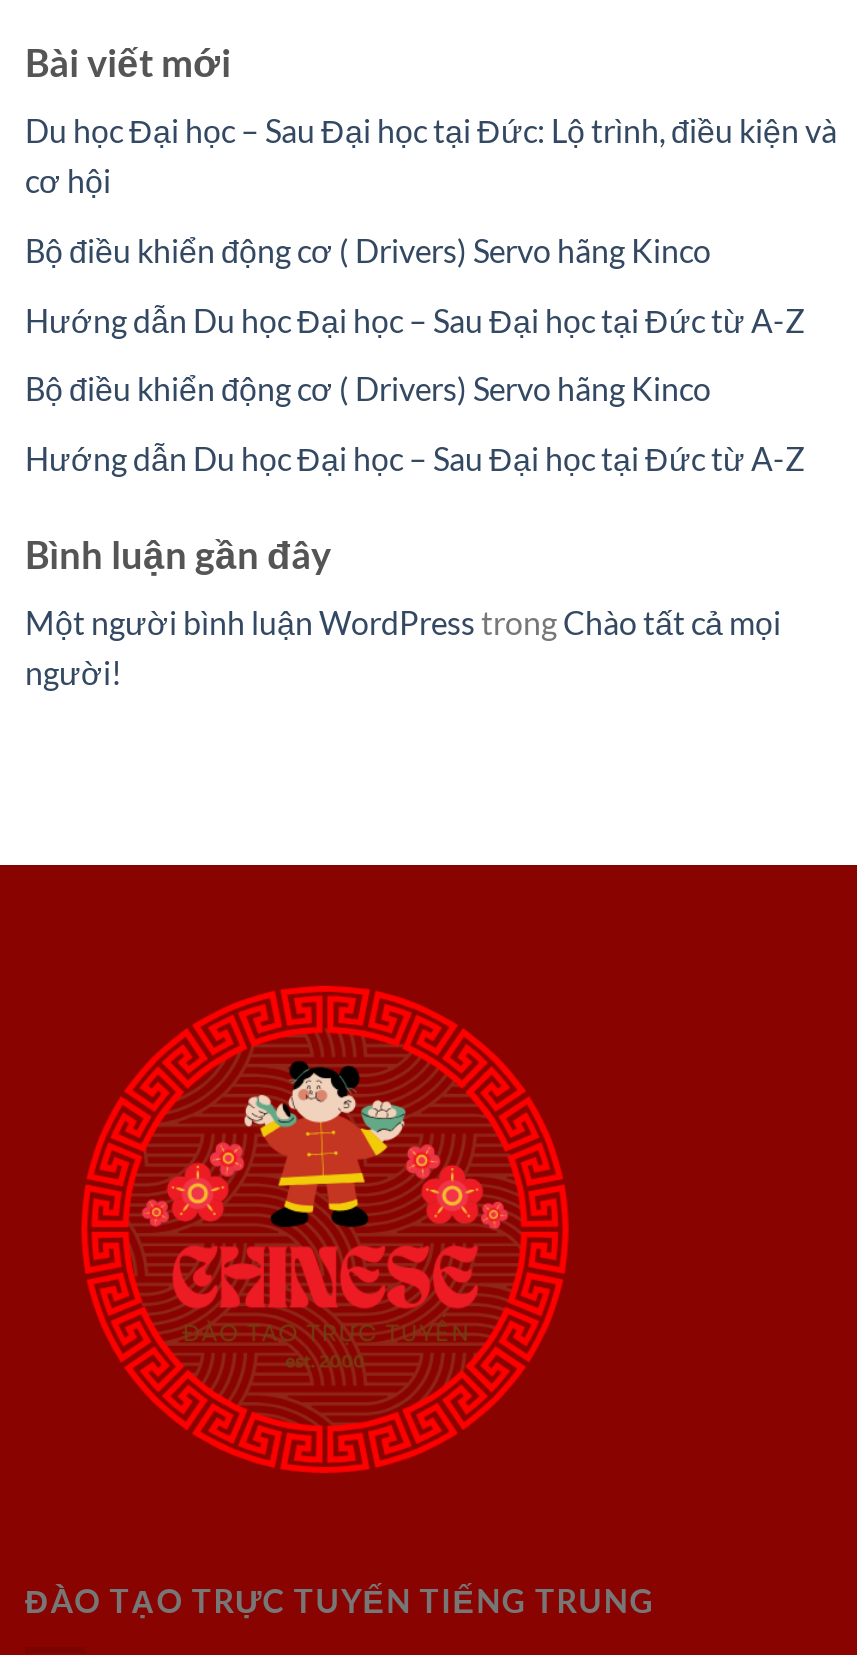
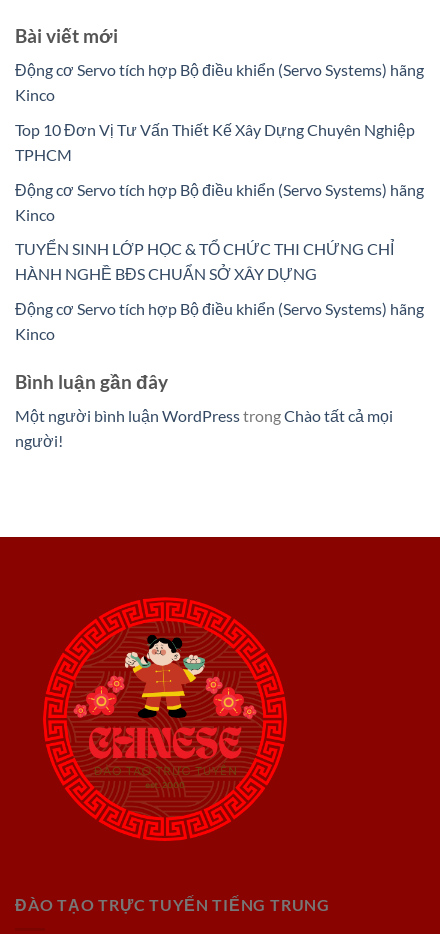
[25,112,837,200] Du học Đại học – Sau Đại học tại Đức: Lộ trình, điều kiện và | cơ hội -> [15,60,424,104] Động cơ Servo tích hợp Bộ điều khiển (Servo Systems) hãng | Kinco
[25,231,711,269] Bộ điều khiển động cơ ( Drivers) Servo hãng Kinco -> [15,120,415,164] Top 10 Đơn Vị Tư Vấn Thiết Kế Xây Dựng Chuyên Nghiệp | TPHCM
[25,300,805,338] Hướng dẫn Du học Đại học – Sau Đại học tại Đức từ A-Z -> [15,180,424,224] Động cơ Servo tích hợp Bộ điều khiển (Servo Systems) hãng | Kinco
[25,369,711,407] Bộ điều khiển động cơ ( Drivers) Servo hãng Kinco -> [15,239,394,283] TUYỂN SINH LỚP HỌC & TỔ CHỨC THI CHỨNG CHỈ | HÀNH NGHỀ BĐS CHUẨN SỞ XÂY DỰNG
[25,439,805,477] Hướng dẫn Du học Đại học – Sau Đại học tại Đức từ A-Z -> [15,299,424,343] Động cơ Servo tích hợp Bộ điều khiển (Servo Systems) hãng | Kinco

